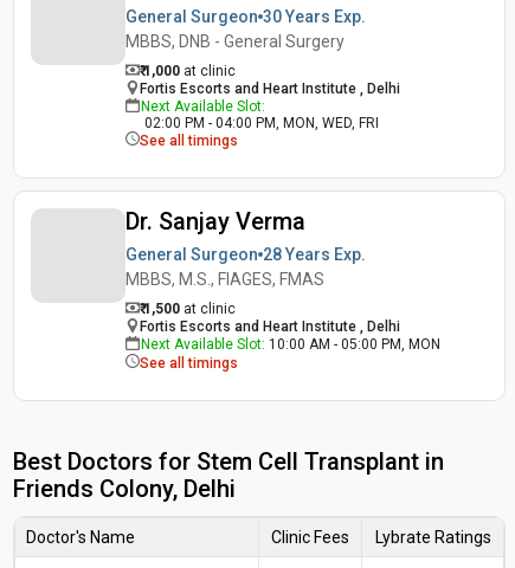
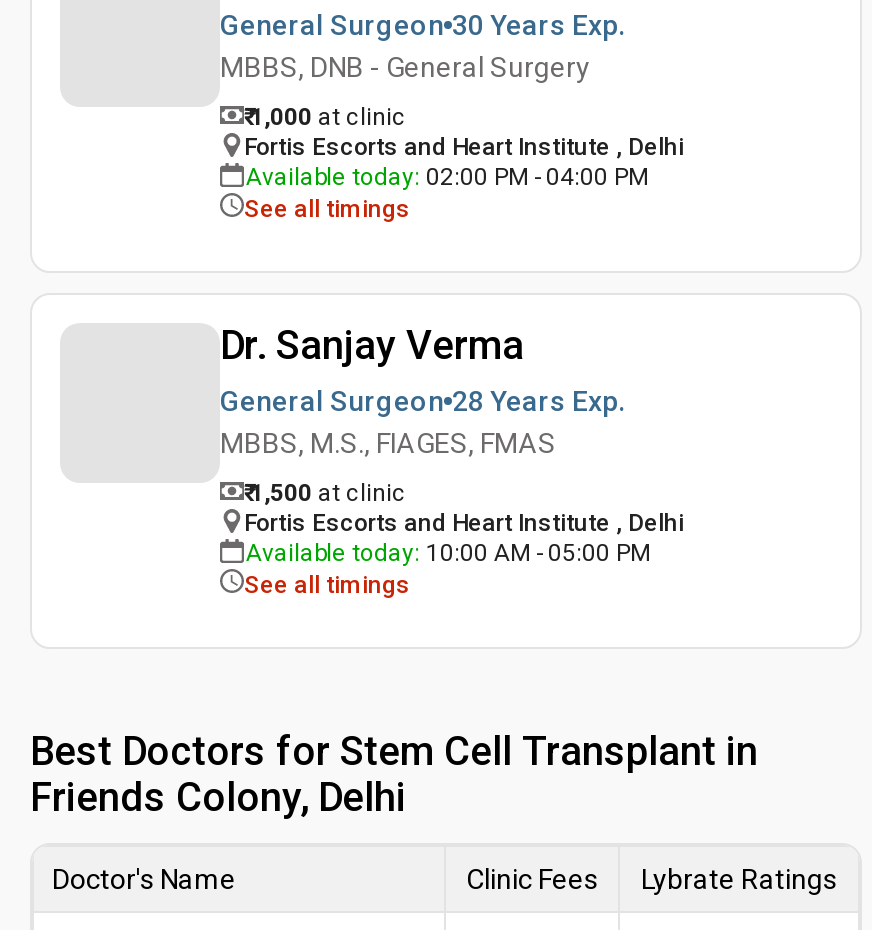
[141,98,379,131] Next Available Slot: | 02:00 PM - 04:00 PM, MON, WED, FRI -> [246,163,648,191] Available today: 02:00 PM - 04:00 PM
[141,336,440,353] Next Available Slot: 10:00 AM - 05:00 PM, MON -> [246,539,650,567] Available today: 10:00 AM - 05:00 PM

